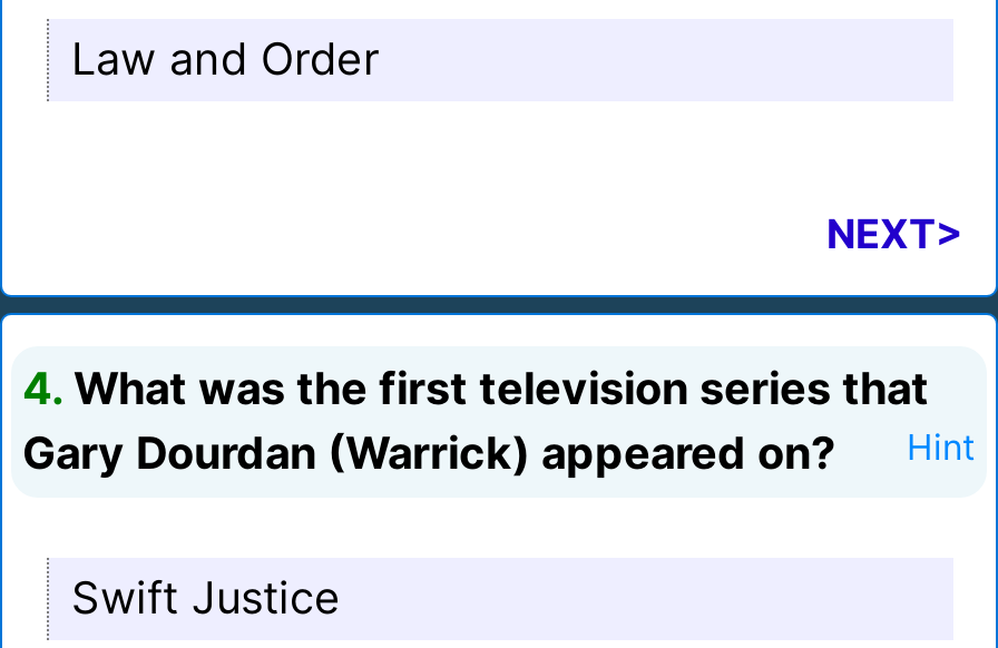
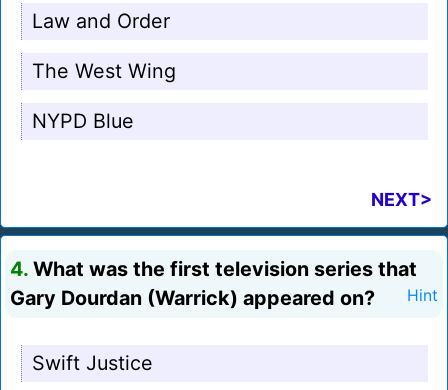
none -> [32,59,176,133] The West Wing | NYPD Blue

